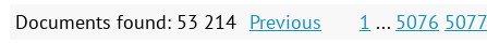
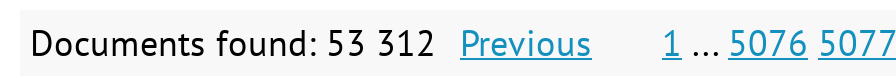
[15,10,321,34] Documents found: 53 214 Previous -> [30,20,592,66] Documents found: 53 312 Previous

